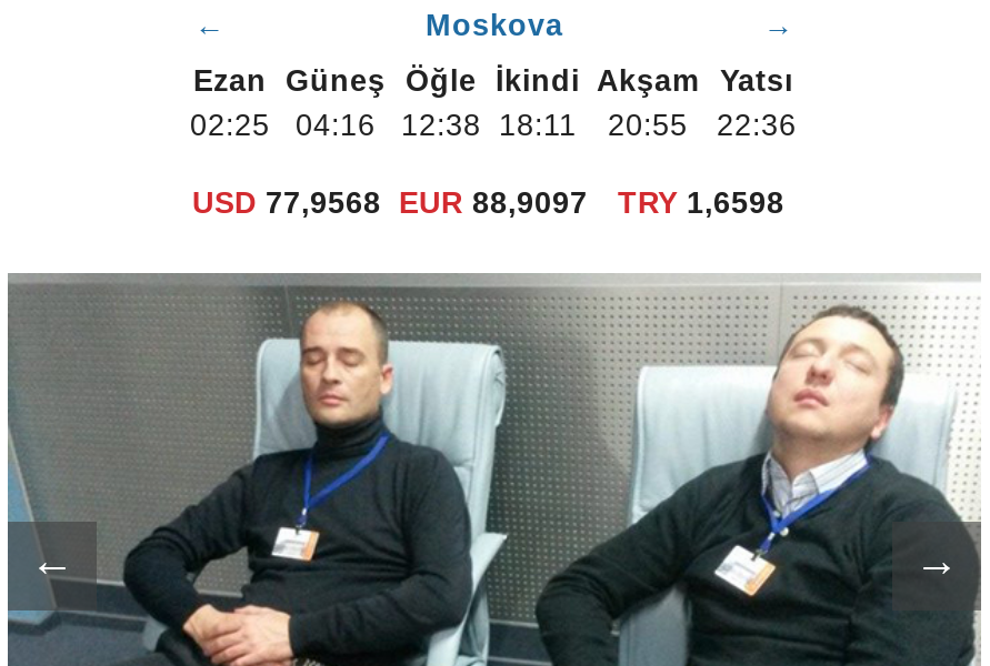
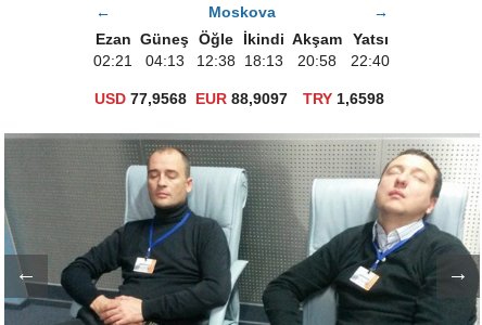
[190,109,270,142] 02:25 -> [93,53,132,69] 02:21
[296,109,376,142] 04:16 -> [145,53,184,69] 04:13
[401,109,577,142] 12:38 18:11 -> [196,53,283,69] 12:38 18:13
[608,109,688,142] 20:55 -> [297,53,337,69] 20:58
[717,109,797,142] 22:36 -> [351,53,390,69] 22:40

